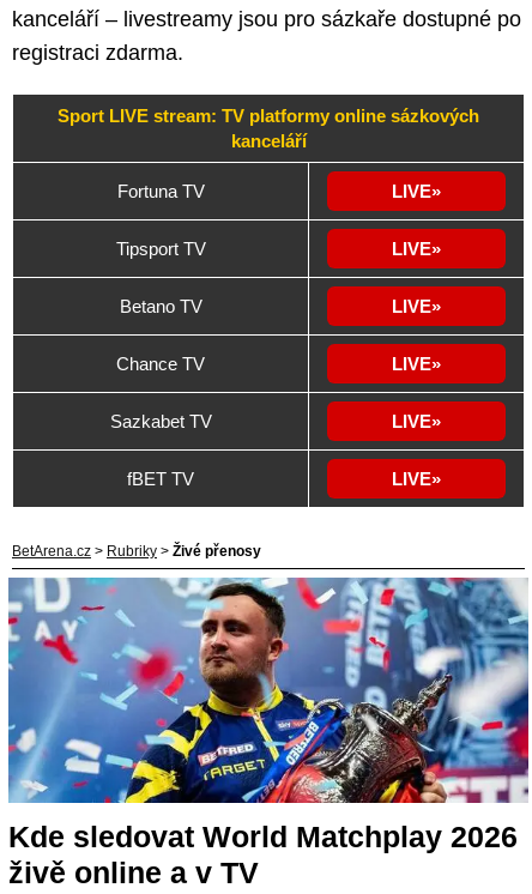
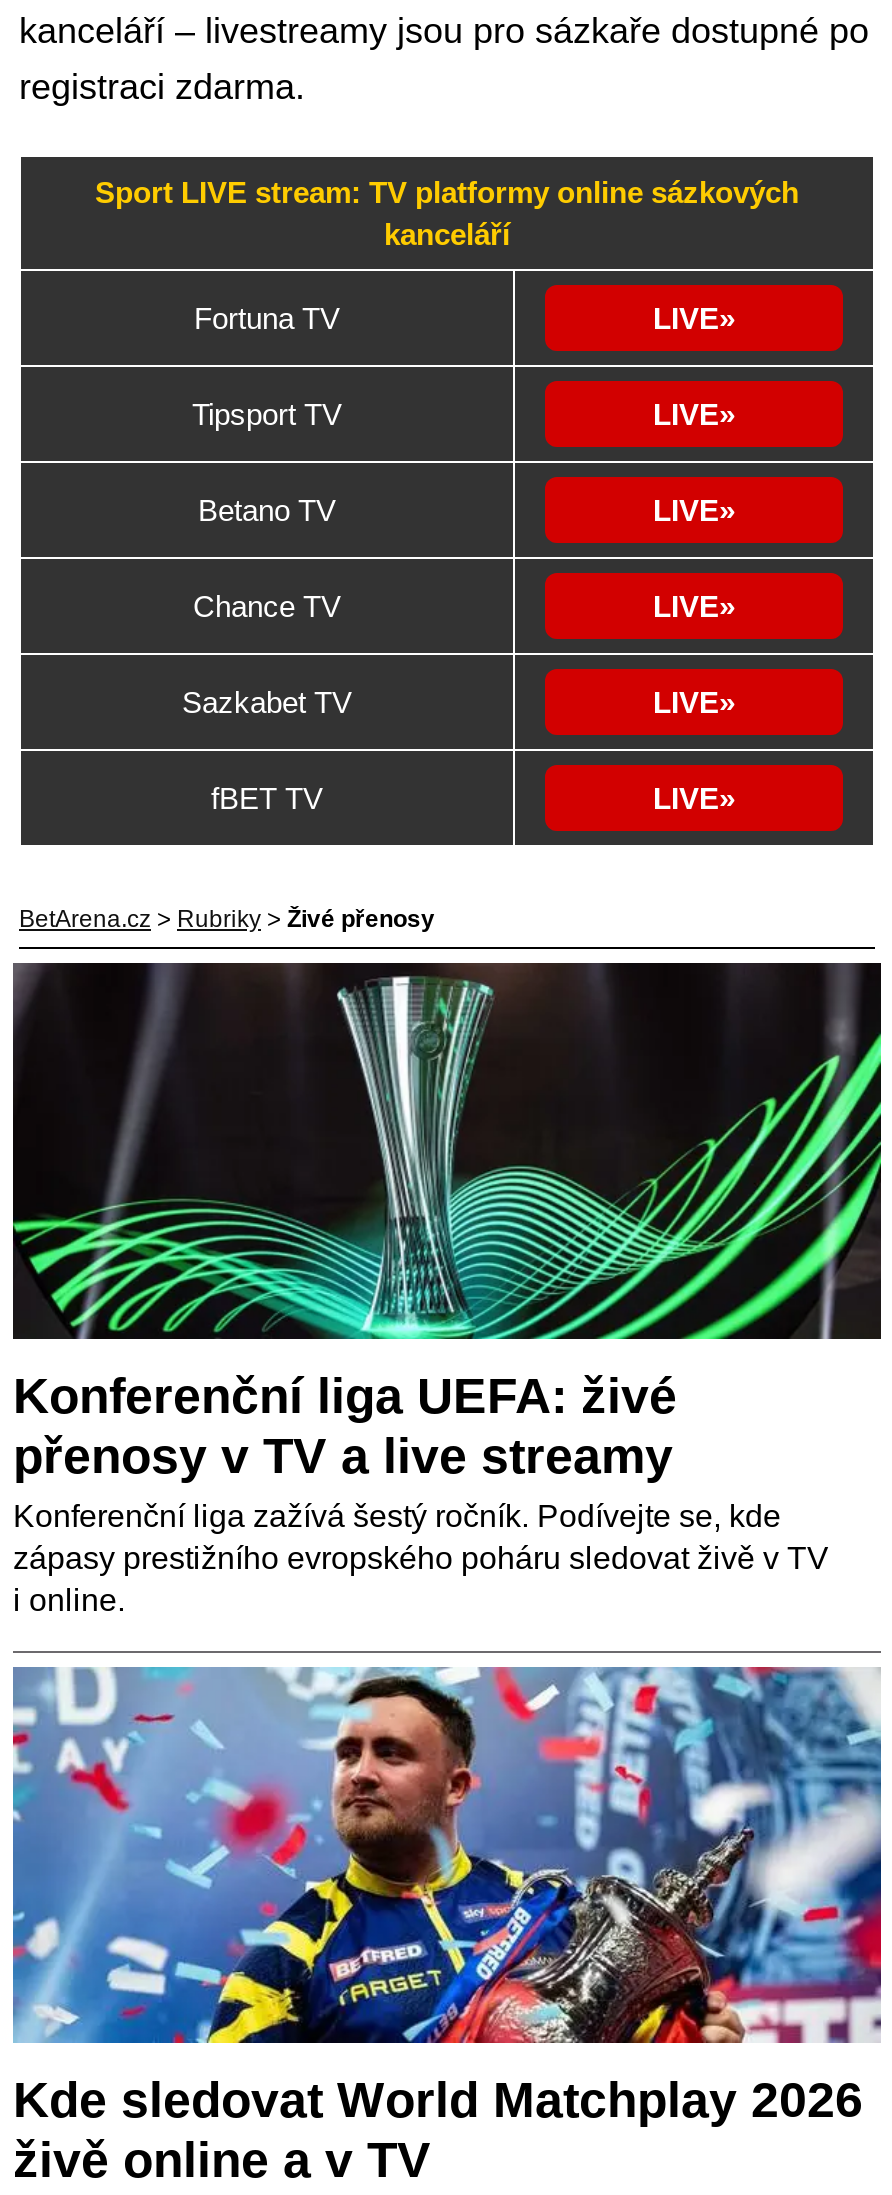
none -> [11,961,883,1617] [image] | Konferenční liga UEFA: živé | přenosy v TV a live streamy | Konferenční liga zažívá šestý ročník. Podívejte se, kde | zápasy prestižního evropského poháru sledovat živě v TV | i online.

